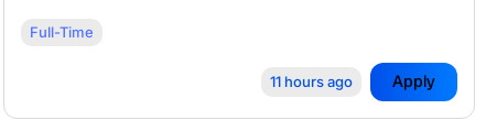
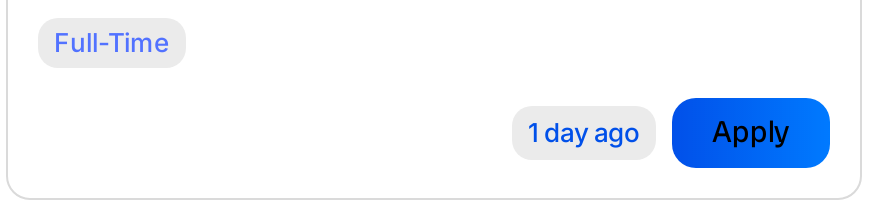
[270,72,353,90] 11 hours ago -> [528,116,640,148] 1 day ago

